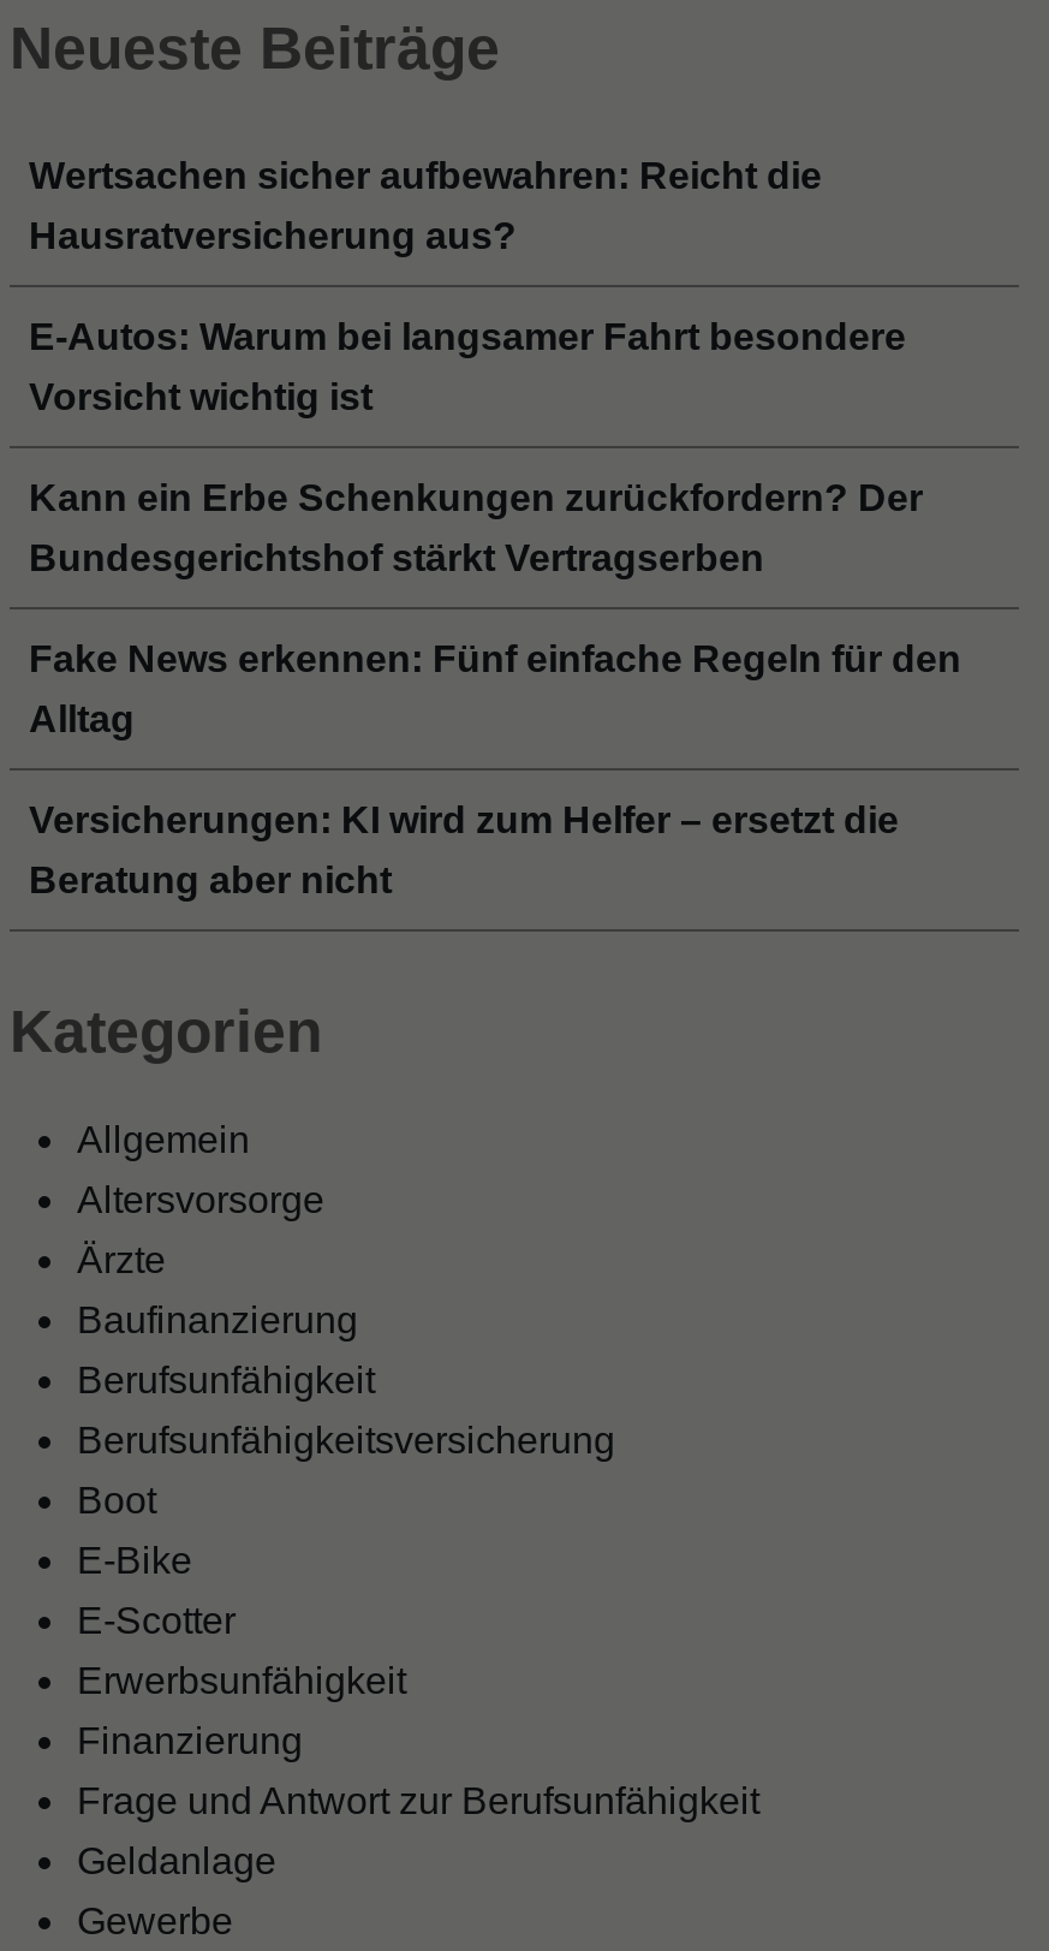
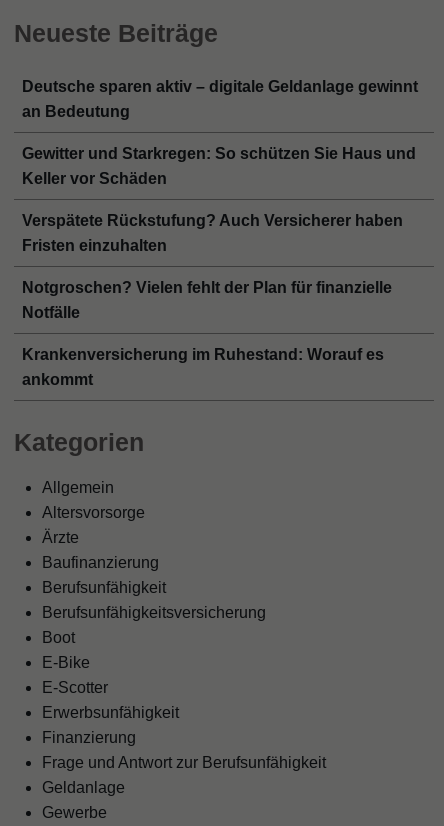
[29,154,822,195] Wertsachen sicher aufbewahren: Reicht die -> [22,78,418,95] Deutsche sparen aktiv – digitale Geldanlage gewinnt
[29,214,517,255] Hausratversicherung aus? -> [22,103,130,120] an Bedeutung
[29,315,906,356] E-Autos: Warum bei langsamer Fahrt besondere -> [22,145,416,162] Gewitter und Starkregen: So schützen Sie Haus und
[29,376,372,416] Vorsicht wichtig ist -> [22,170,167,187] Keller vor Schäden
[29,477,923,517] Kann ein Erbe Schenkungen zurückfordern? Der -> [22,212,403,229] Verspätete Rückstufung? Auch Versicherer haben
[29,537,764,577] Bundesgerichtshof stärkt Vertragserben -> [22,237,167,254] Fristen einzuhalten
[29,638,961,678] Fake News erkennen: Fünf einfache Regeln für den -> [22,279,392,296] Notgroschen? Vielen fehlt der Plan für finanzielle
[29,698,135,739] Alltag -> [22,304,80,321] Notfälle
[29,799,899,840] Versicherungen: KI wird zum Helfer – ersetzt die -> [22,346,384,363] Krankenversicherung im Ruhestand: Worauf es
[29,859,392,900] Beratung aber nicht -> [22,371,93,388] ankommt

